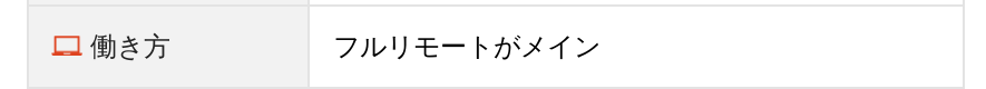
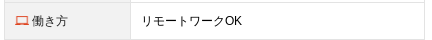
[333,31,600,62] フルリモートがメイン -> [141,14,242,28] リモートワークOK

